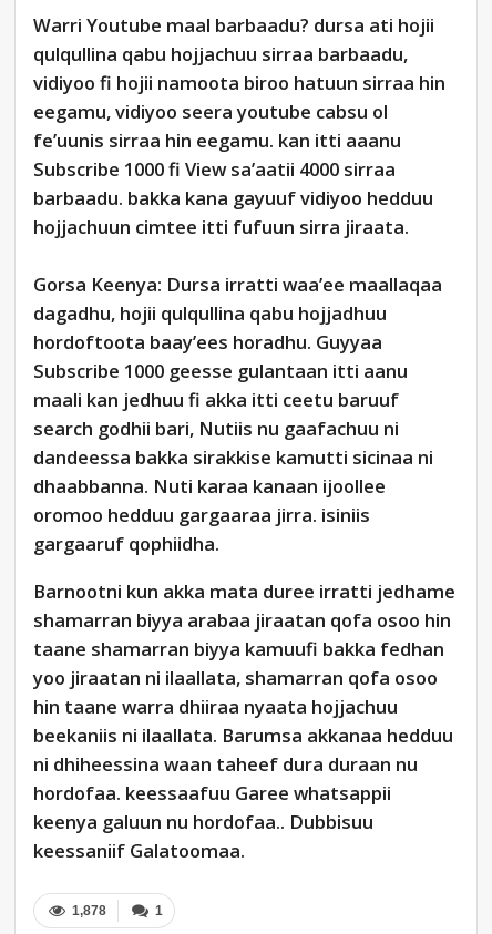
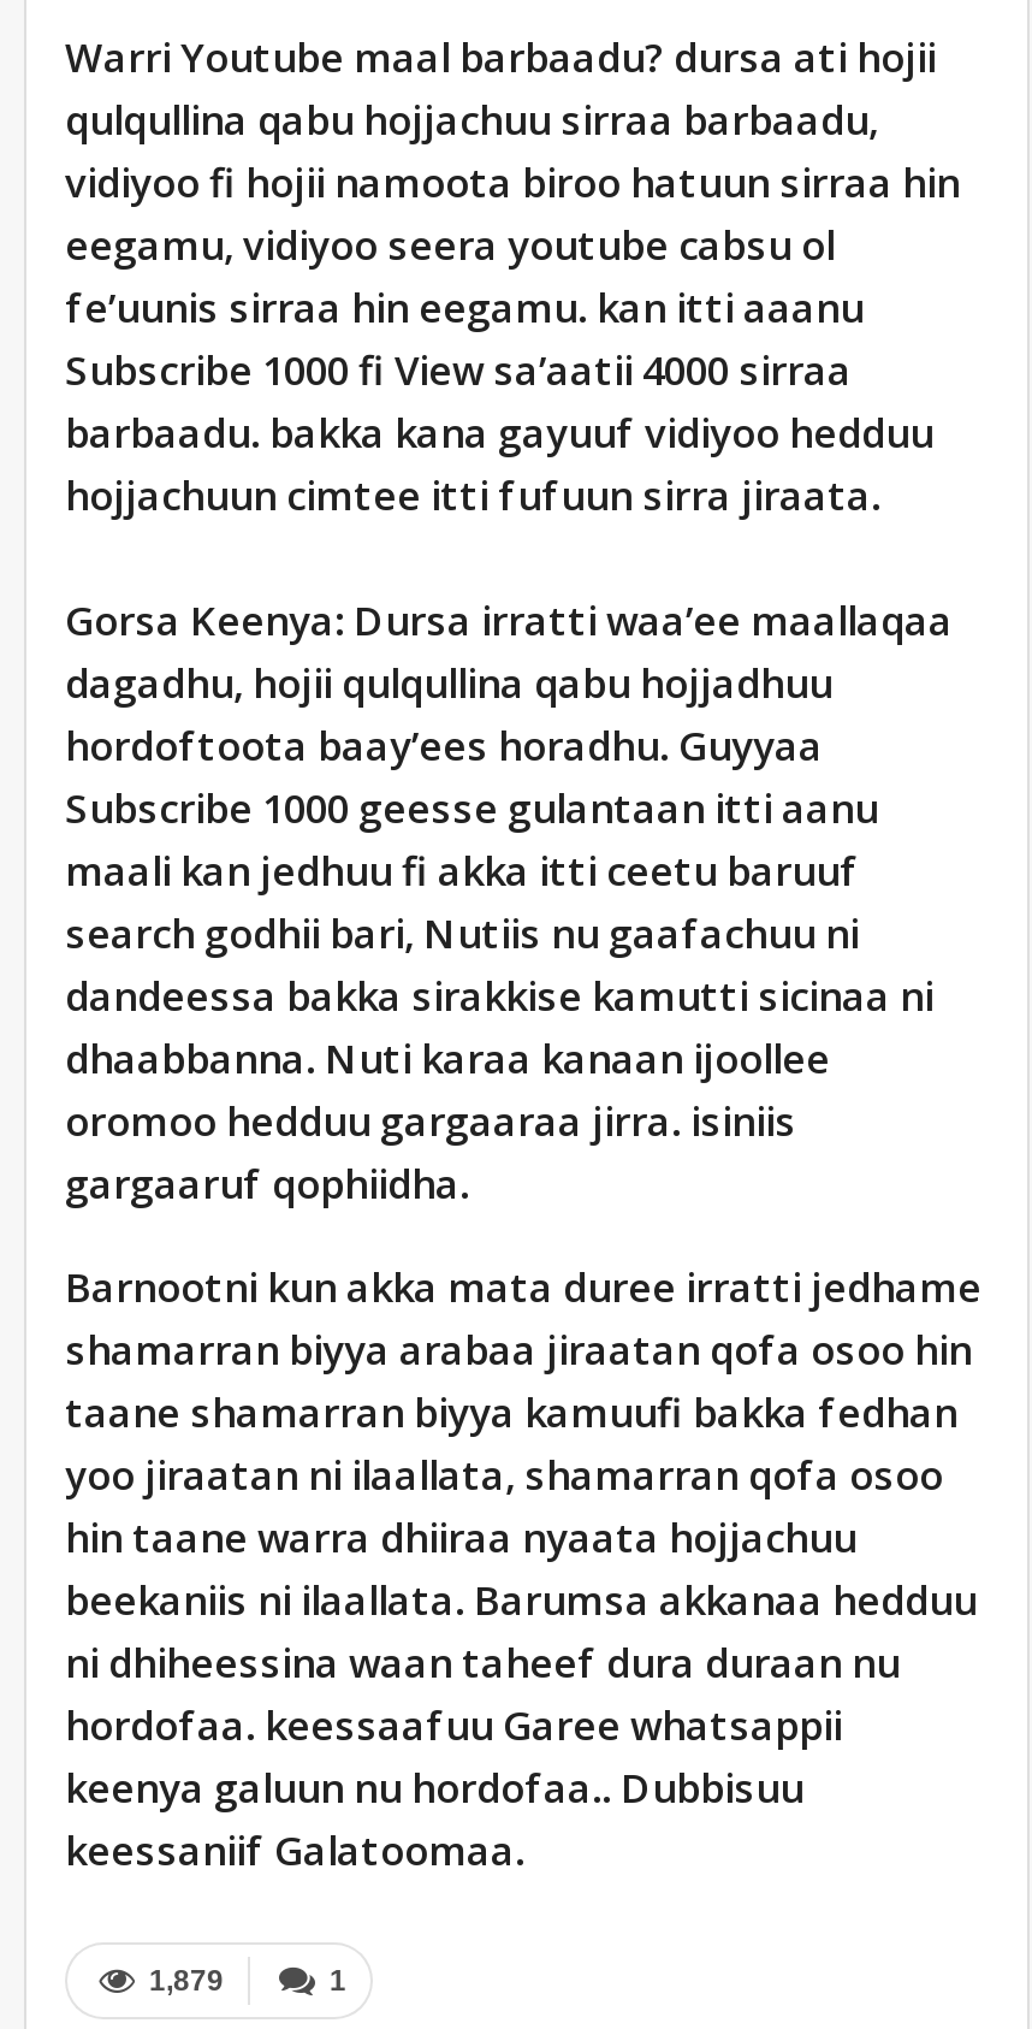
[72,903,106,918] 1,878 -> [149,1963,224,1997] 1,879

